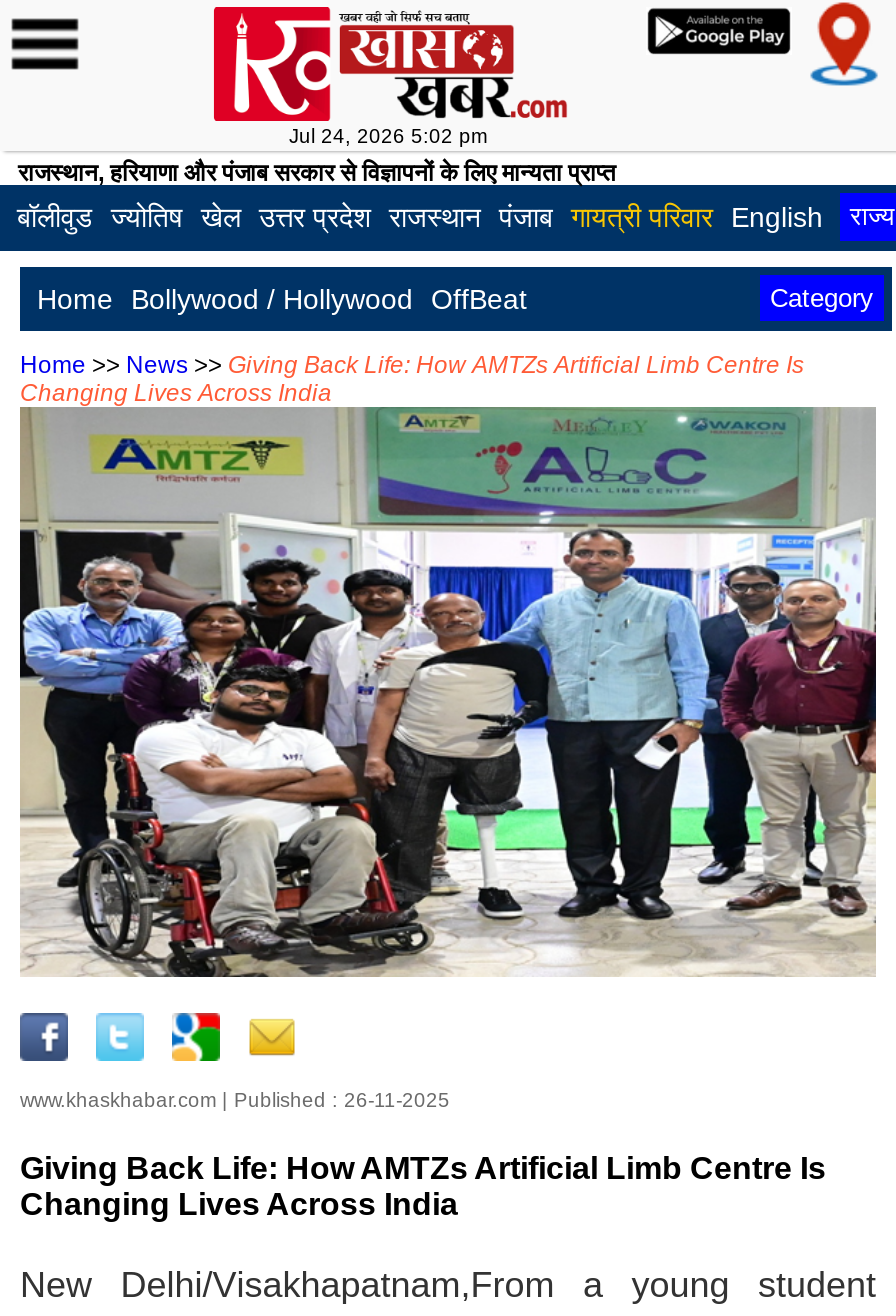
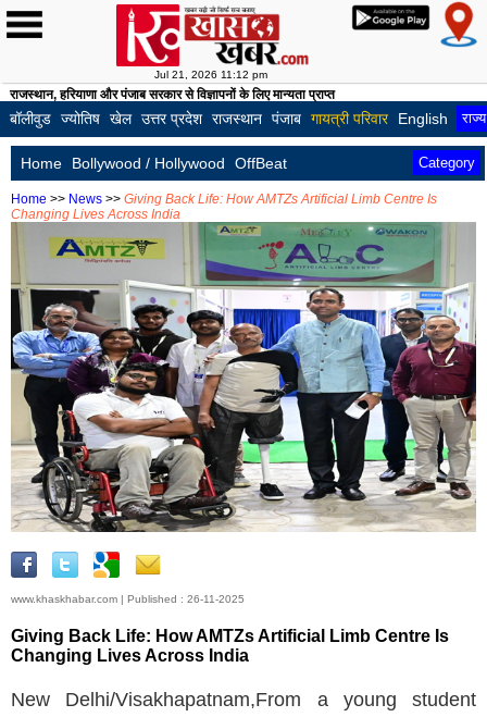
[289,125,487,147] Jul 24, 2026 5:02 pm -> [154,69,267,81] Jul 21, 2026 11:12 pm

